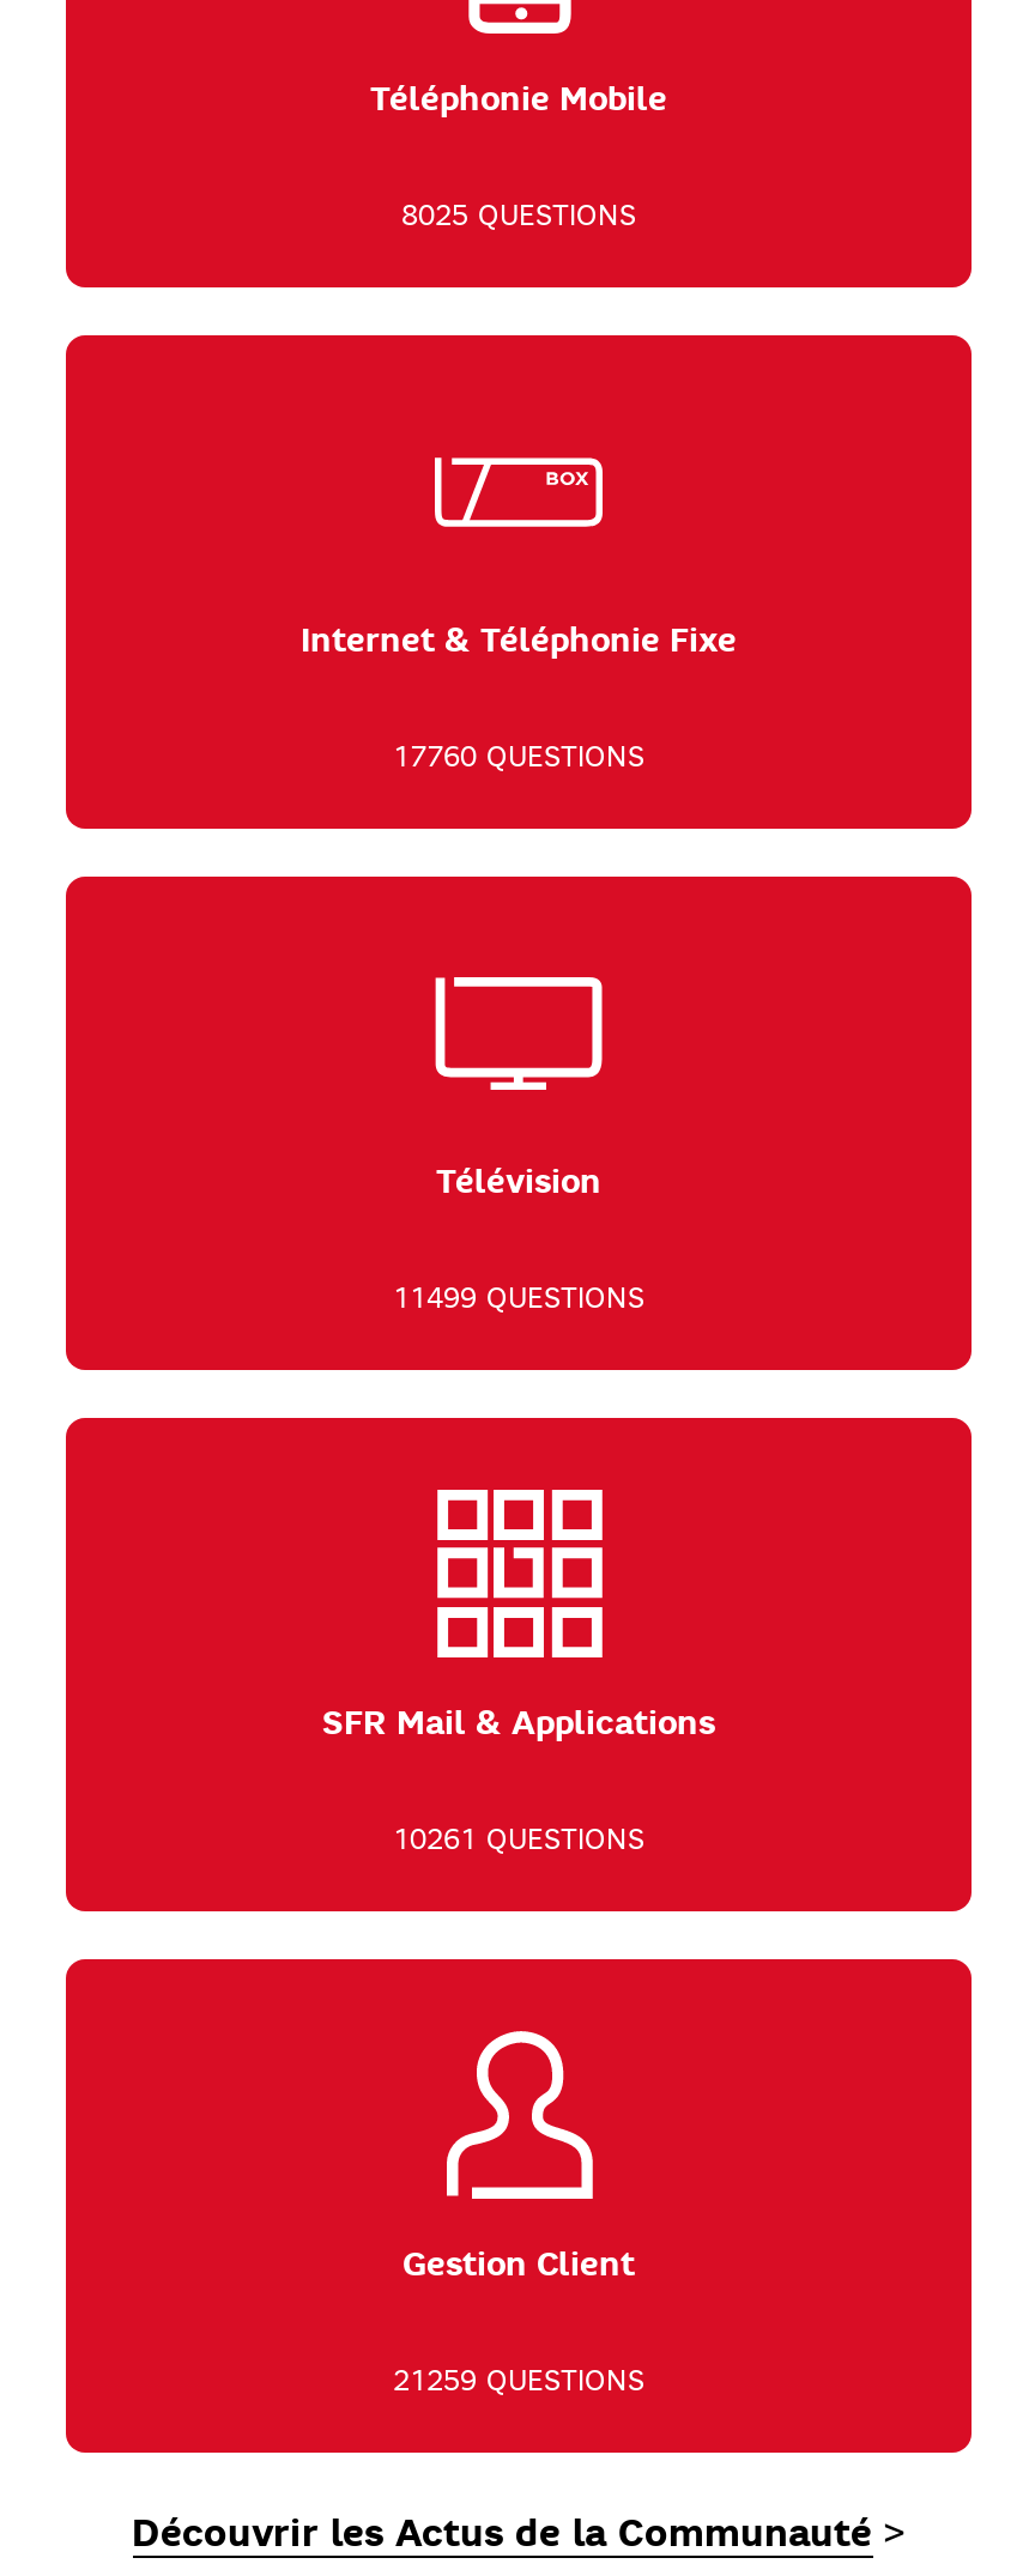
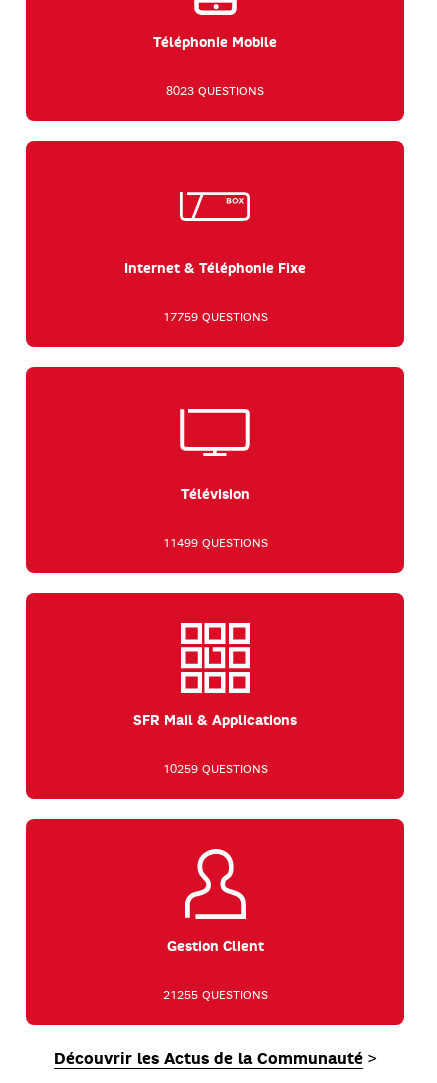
[401,199,636,232] 8025 QUESTIONS -> [166,84,264,98] 8023 QUESTIONS
[393,740,644,774] 17760 QUESTIONS -> [162,310,267,324] 17759 QUESTIONS
[393,1823,644,1856] 10261 QUESTIONS -> [162,762,267,776] 10259 QUESTIONS
[393,2364,644,2398] 21259 QUESTIONS -> [162,988,267,1002] 21255 QUESTIONS

